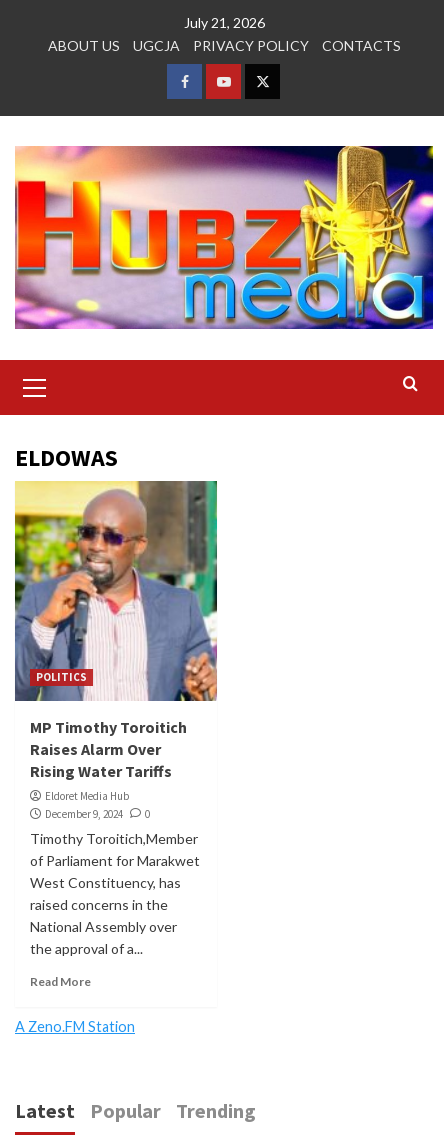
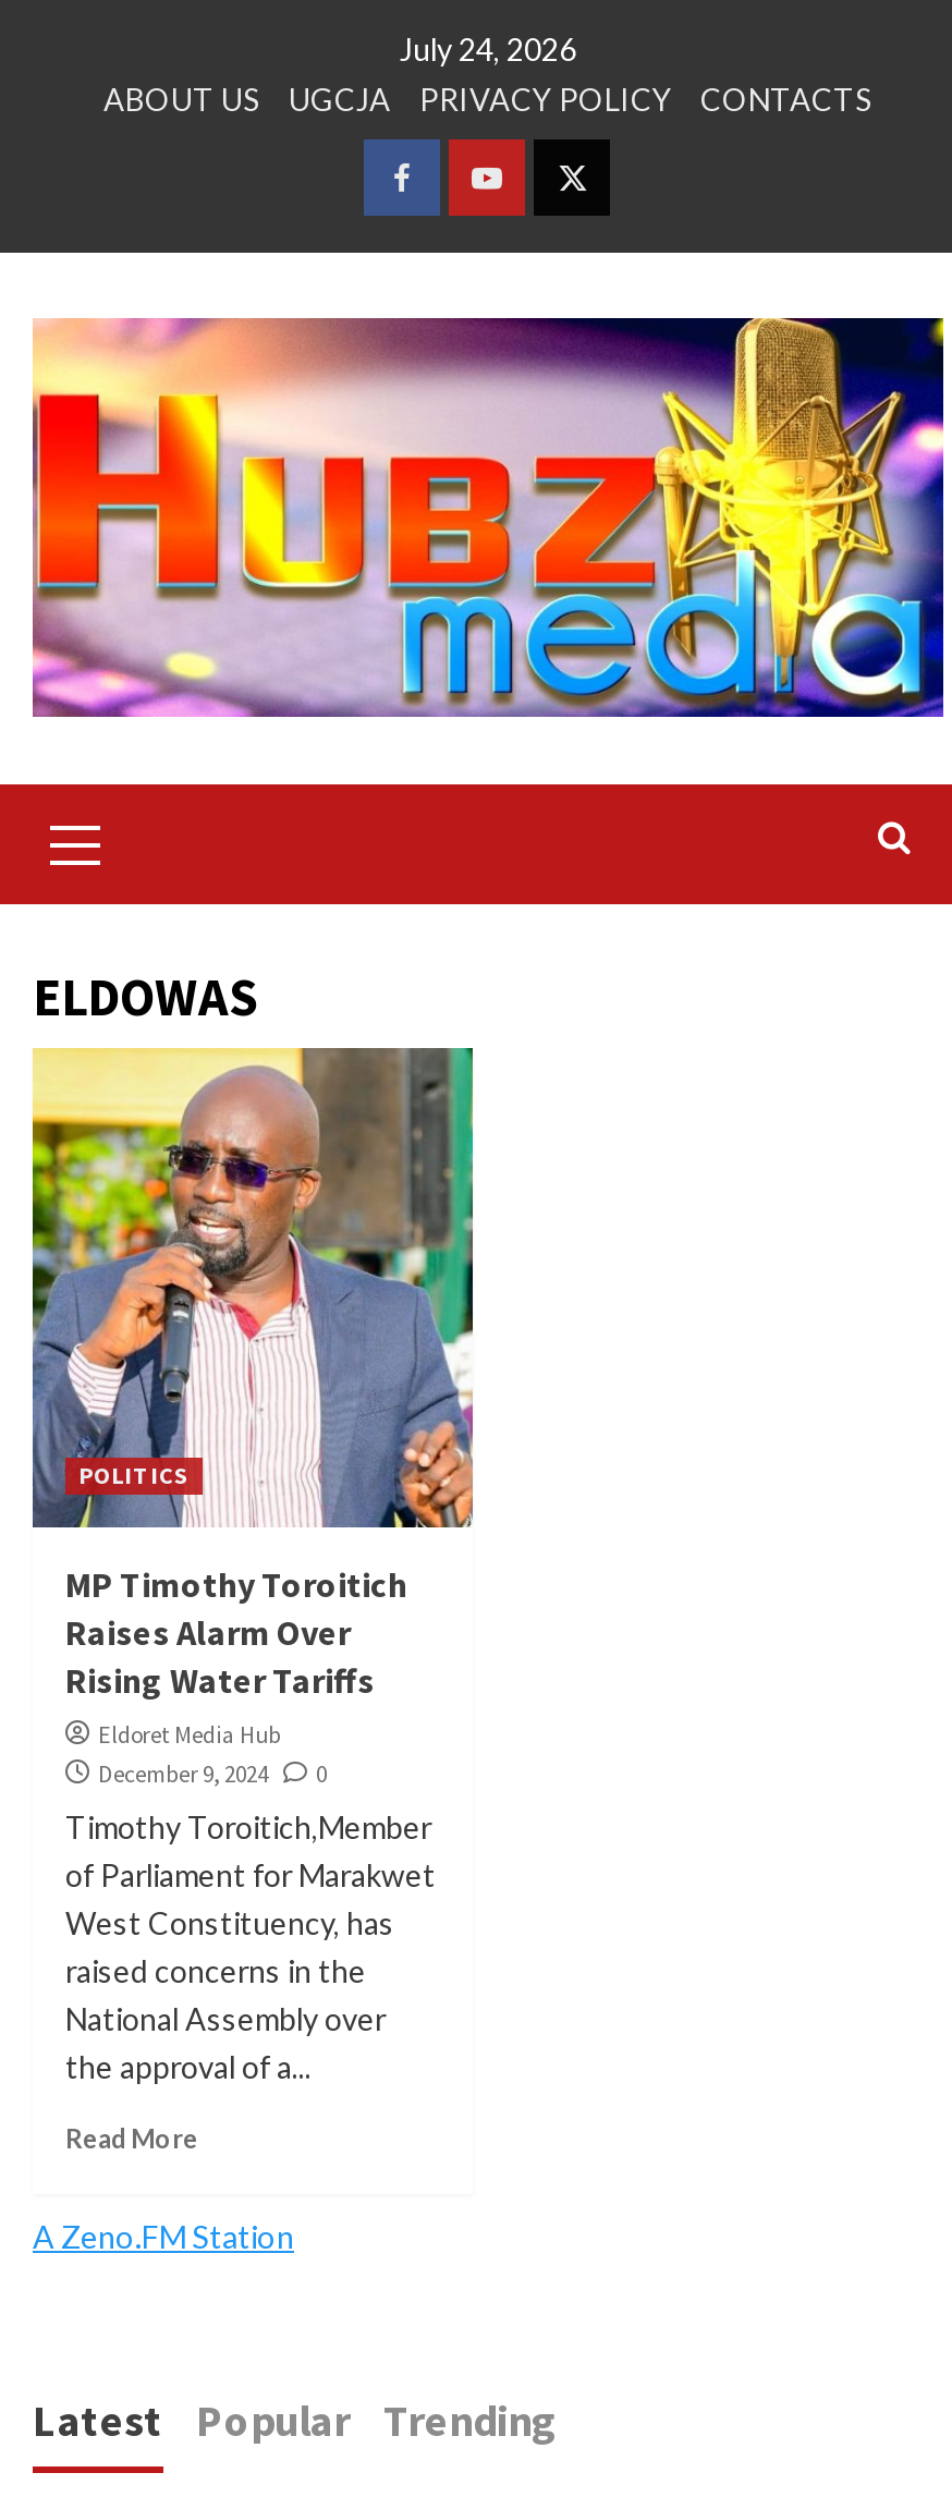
[183,14,264,31] July 21, 2026 -> [400,31,576,68] July 24, 2026

